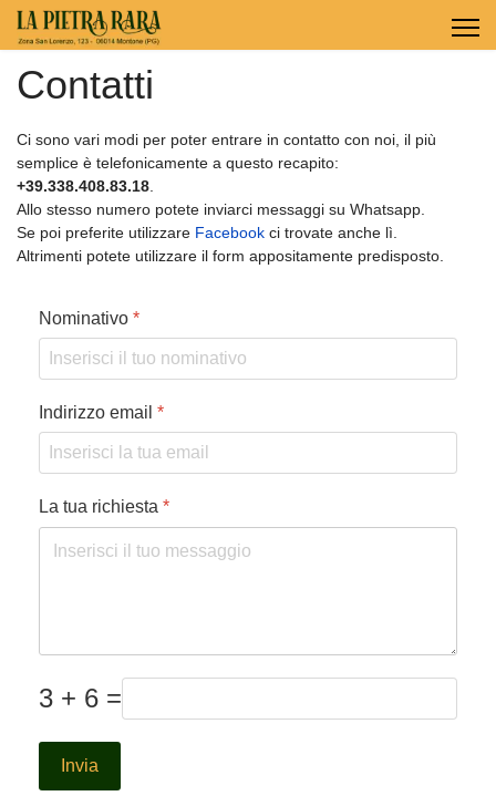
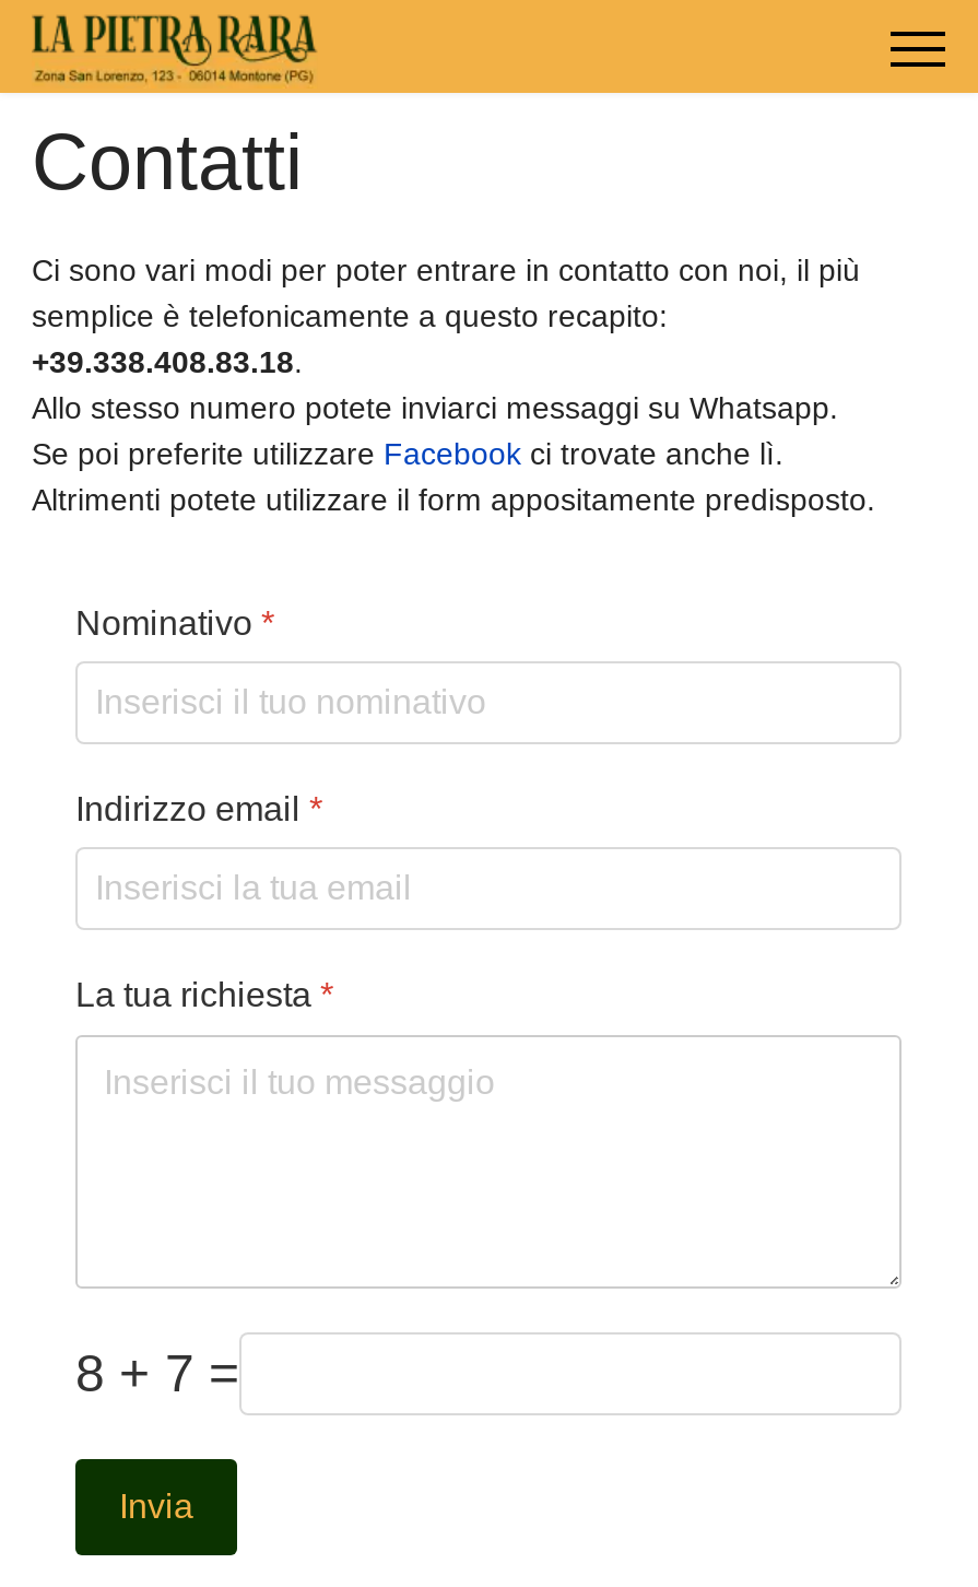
[39,683,122,713] 3 + 6 = -> [75,1342,239,1401] 8 + 7 =

